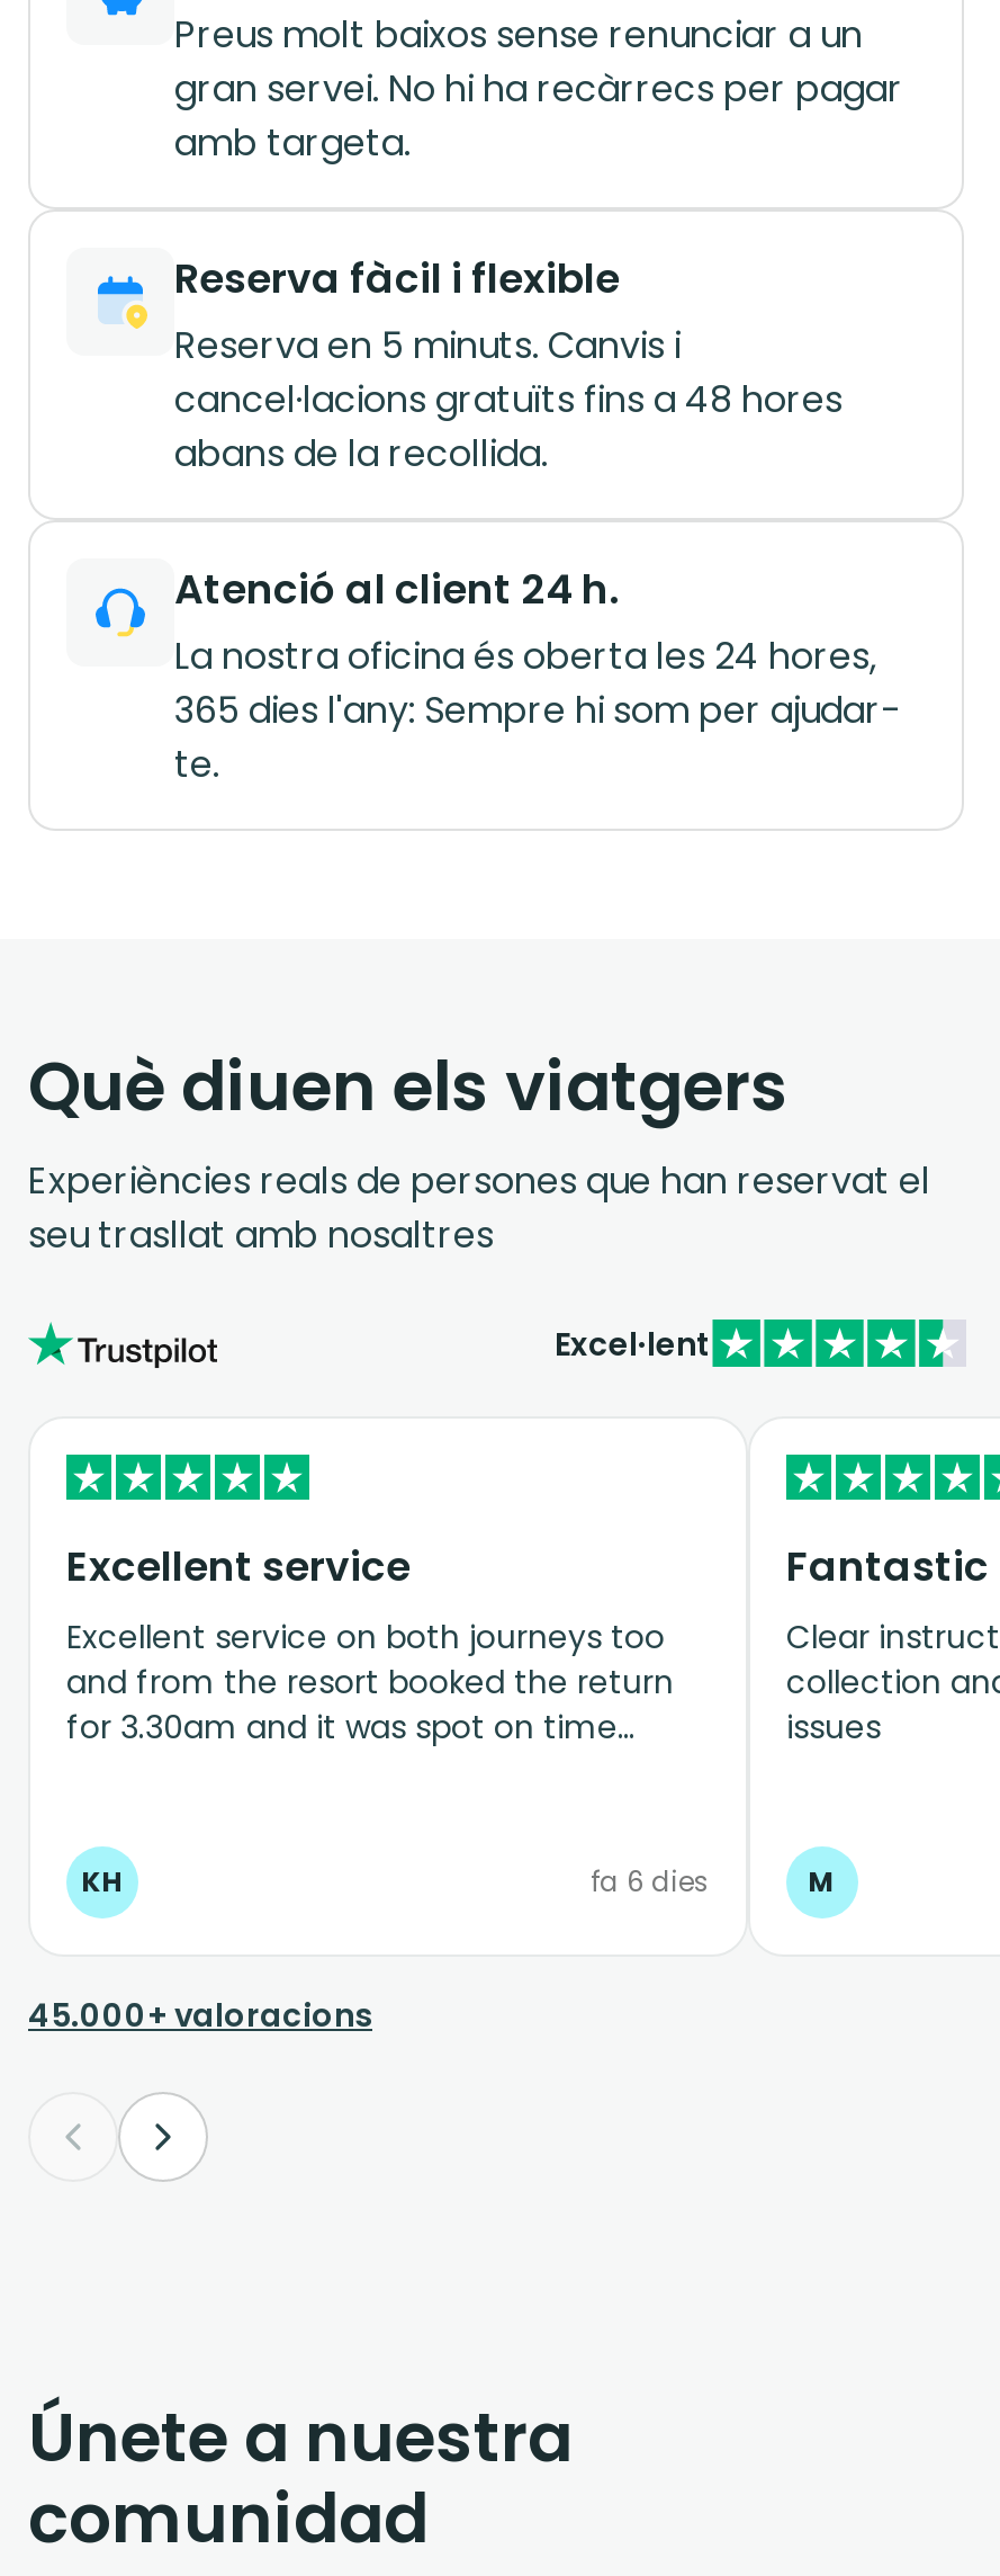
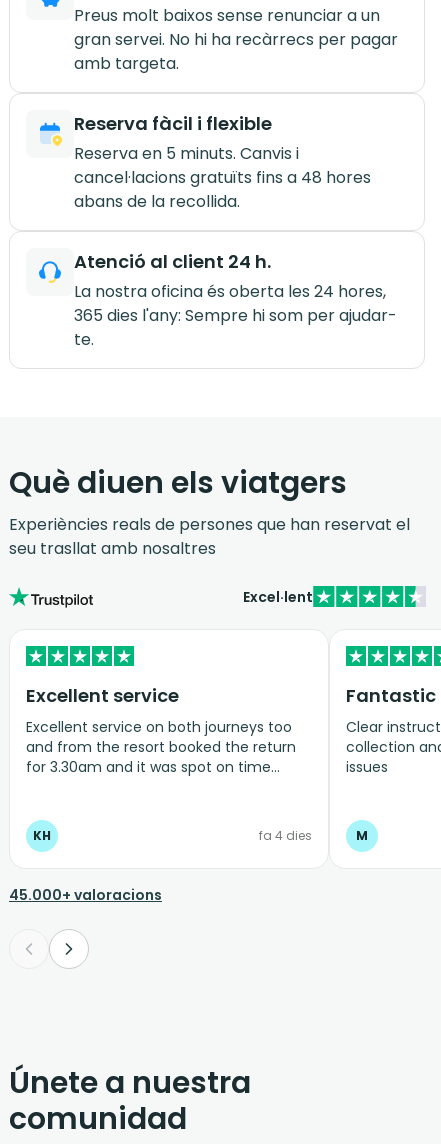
[591,1862,710,1900] fa 6 dies -> [259,827,312,844] fa 4 dies

